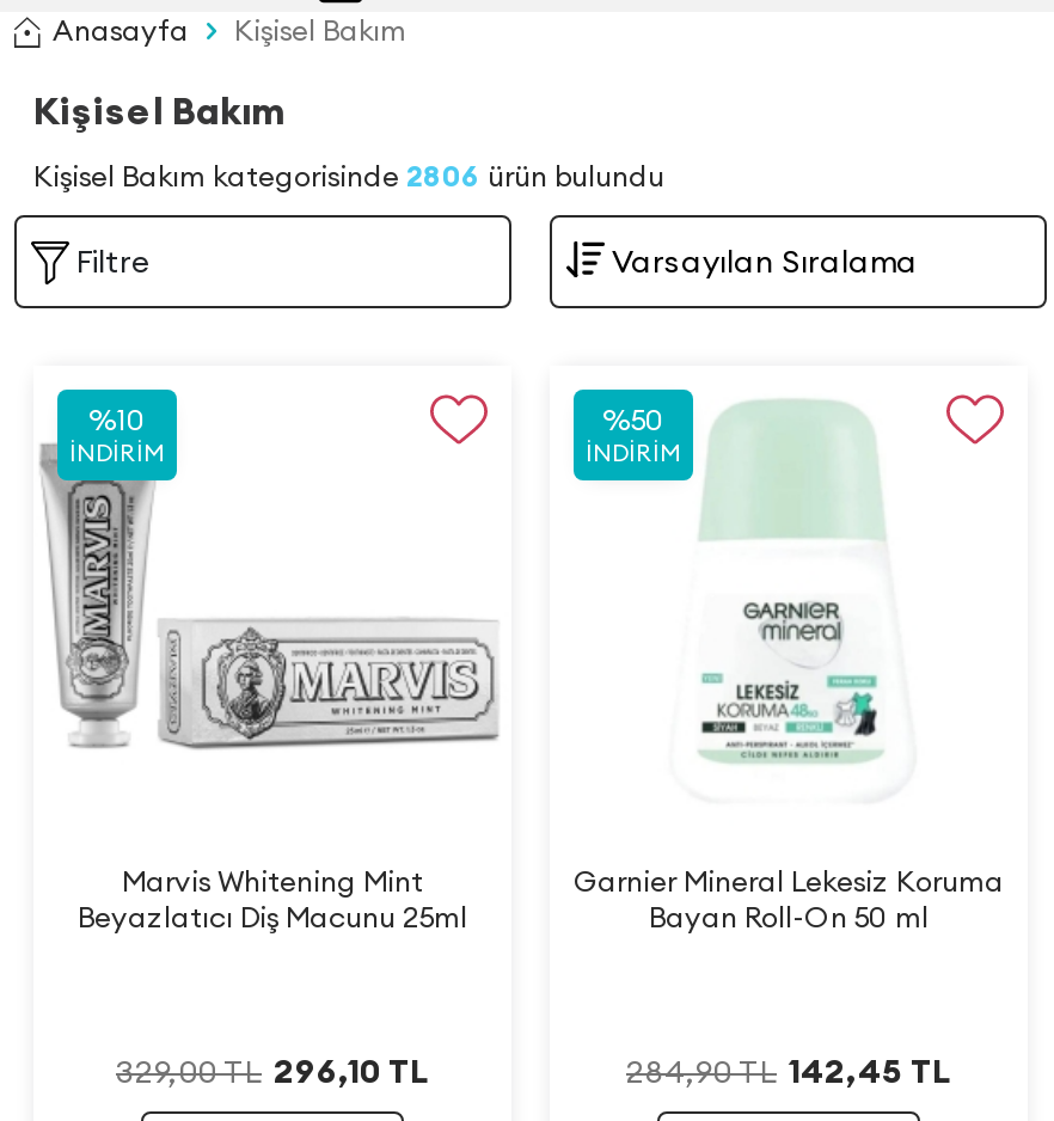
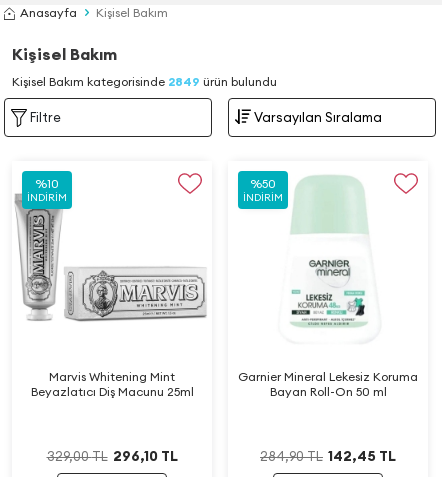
[33,158,664,194] Kişisel Bakım kategorisinde 2806 ürün bulundu -> [12,74,277,89] Kişisel Bakım kategorisinde 2849 ürün bulundu

